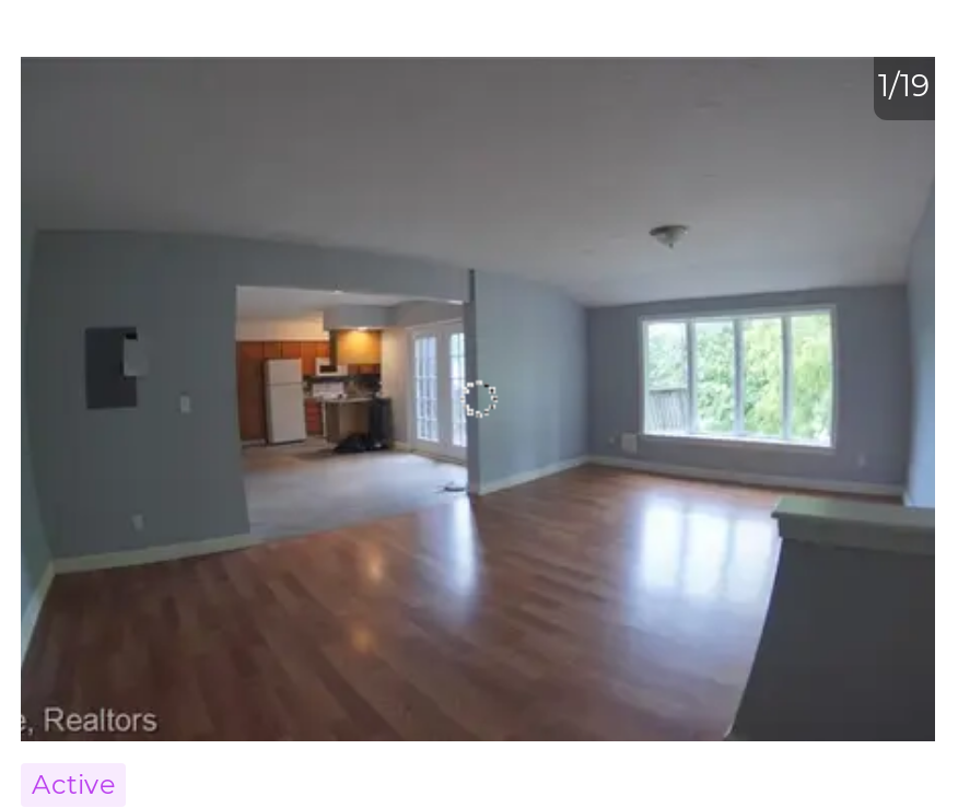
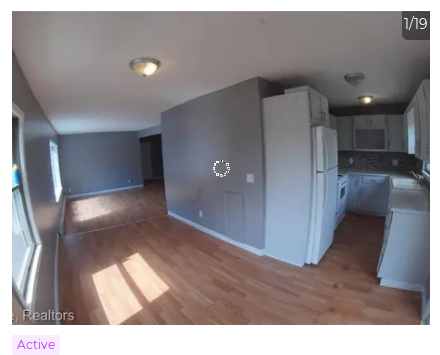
[19,56,937,742] [image] -> [12,11,431,325] [image]

